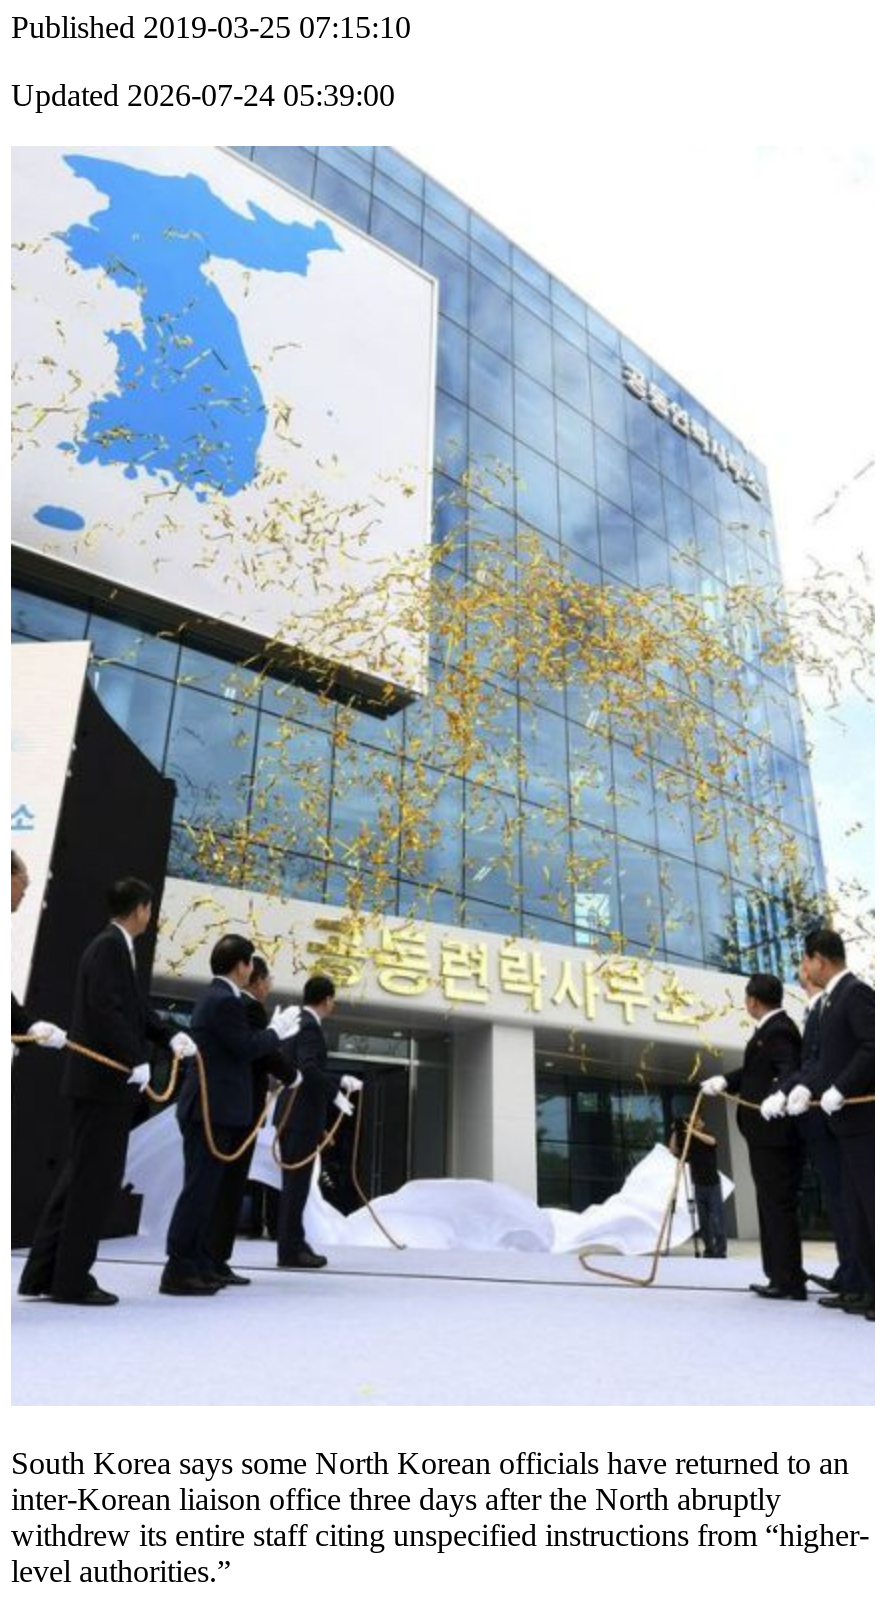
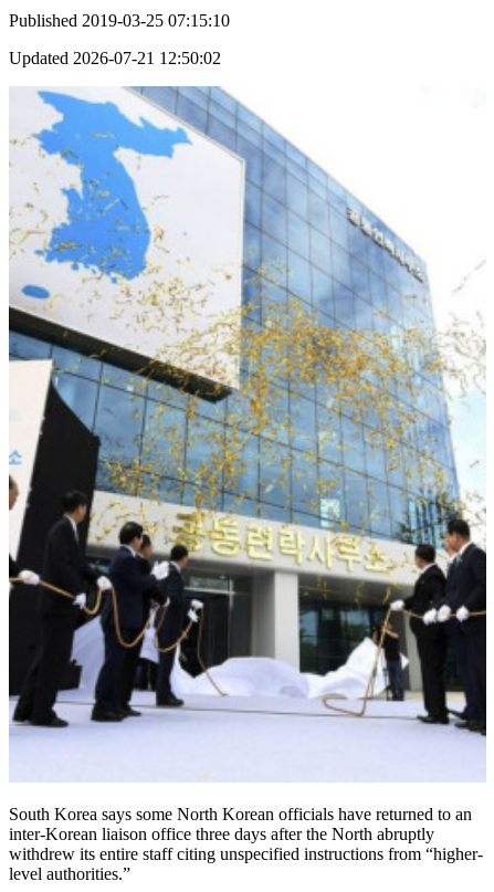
[11,77,395,111] Updated 2026-07-24 05:39:00 -> [9,48,221,67] Updated 2026-07-21 12:50:02

